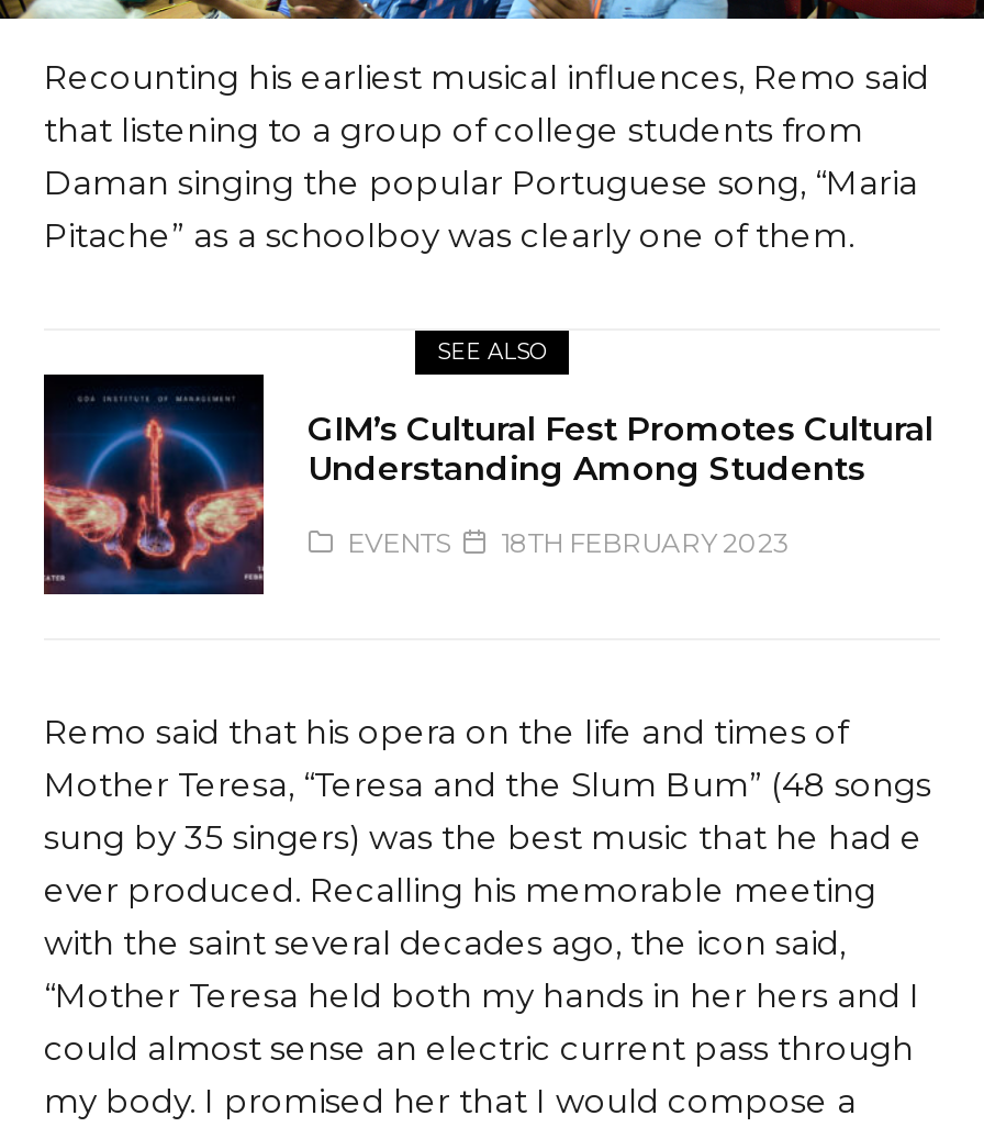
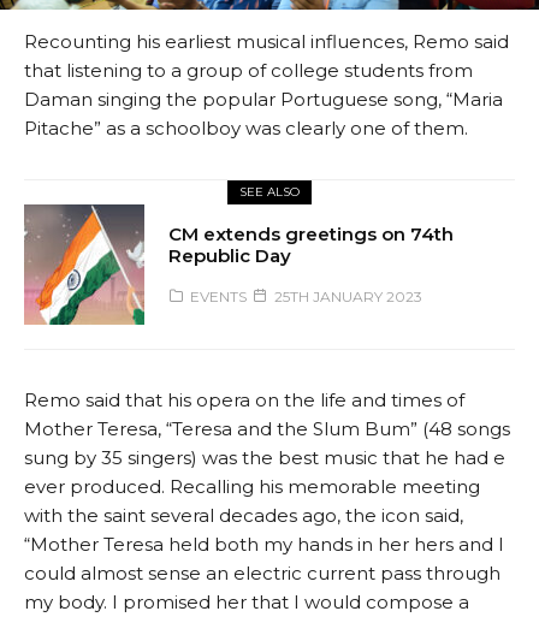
[42,376,933,598] [image] | GIM’s Cultural Fest Promotes Cultural | Understanding Among Students -> [24,204,454,326] [image] | CM extends greetings on 74th | Republic Day
[347,525,789,558] EVENTS 18TH FEBRUARY 2023 -> [190,288,422,306] EVENTS 25TH JANUARY 2023

